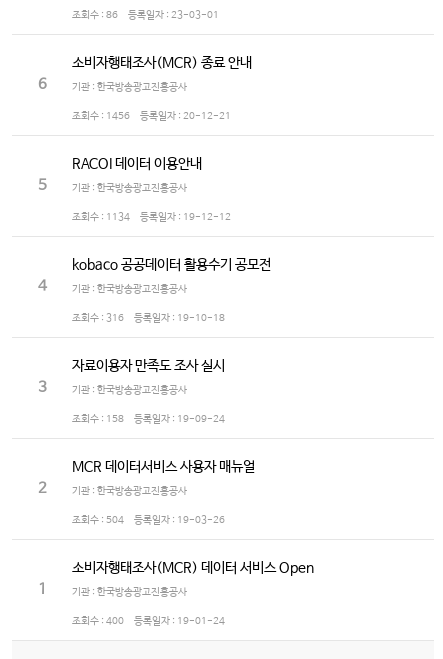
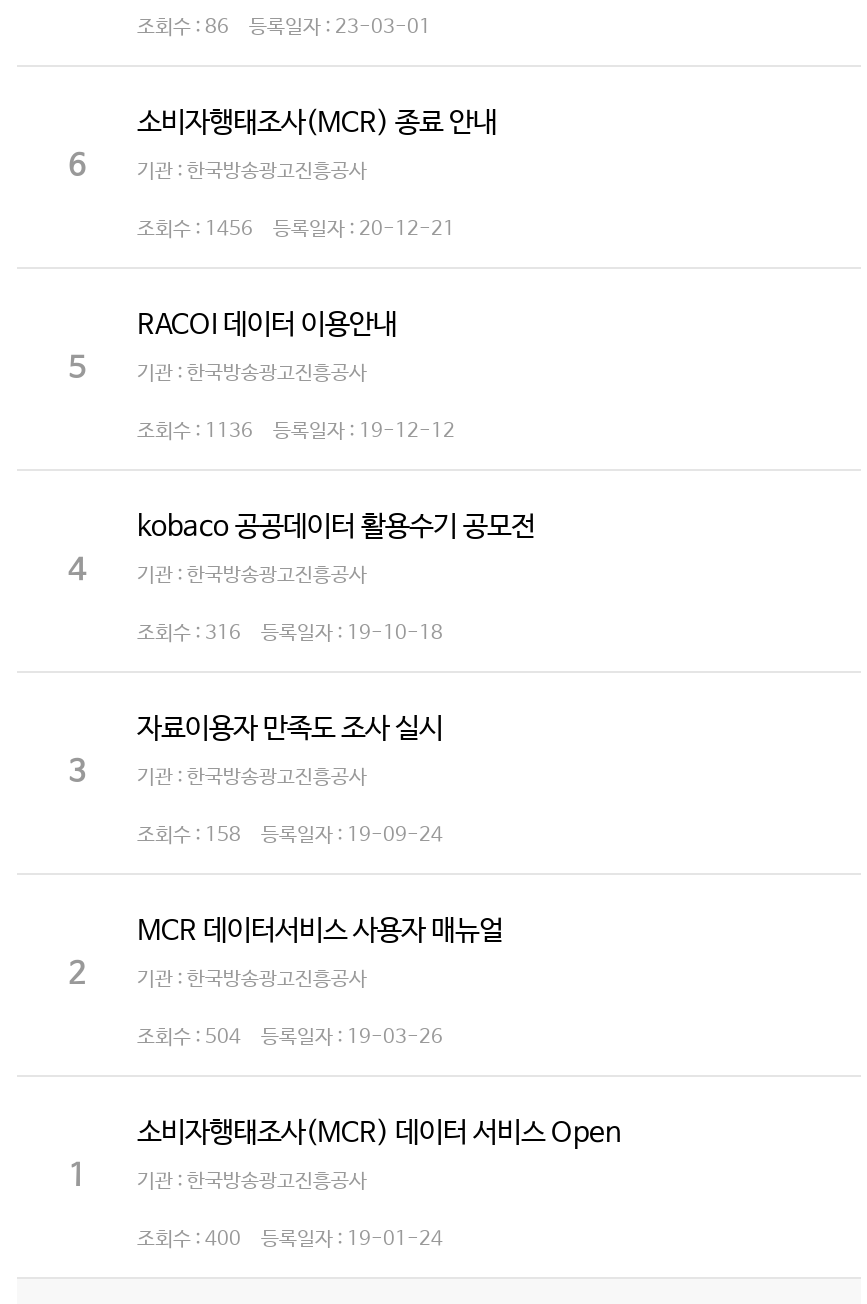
[72,211,231,223] 조회수 : 1134 등록일자 : 19-12-12 -> [137,419,455,443] 조회수 : 1136 등록일자 : 19-12-12

